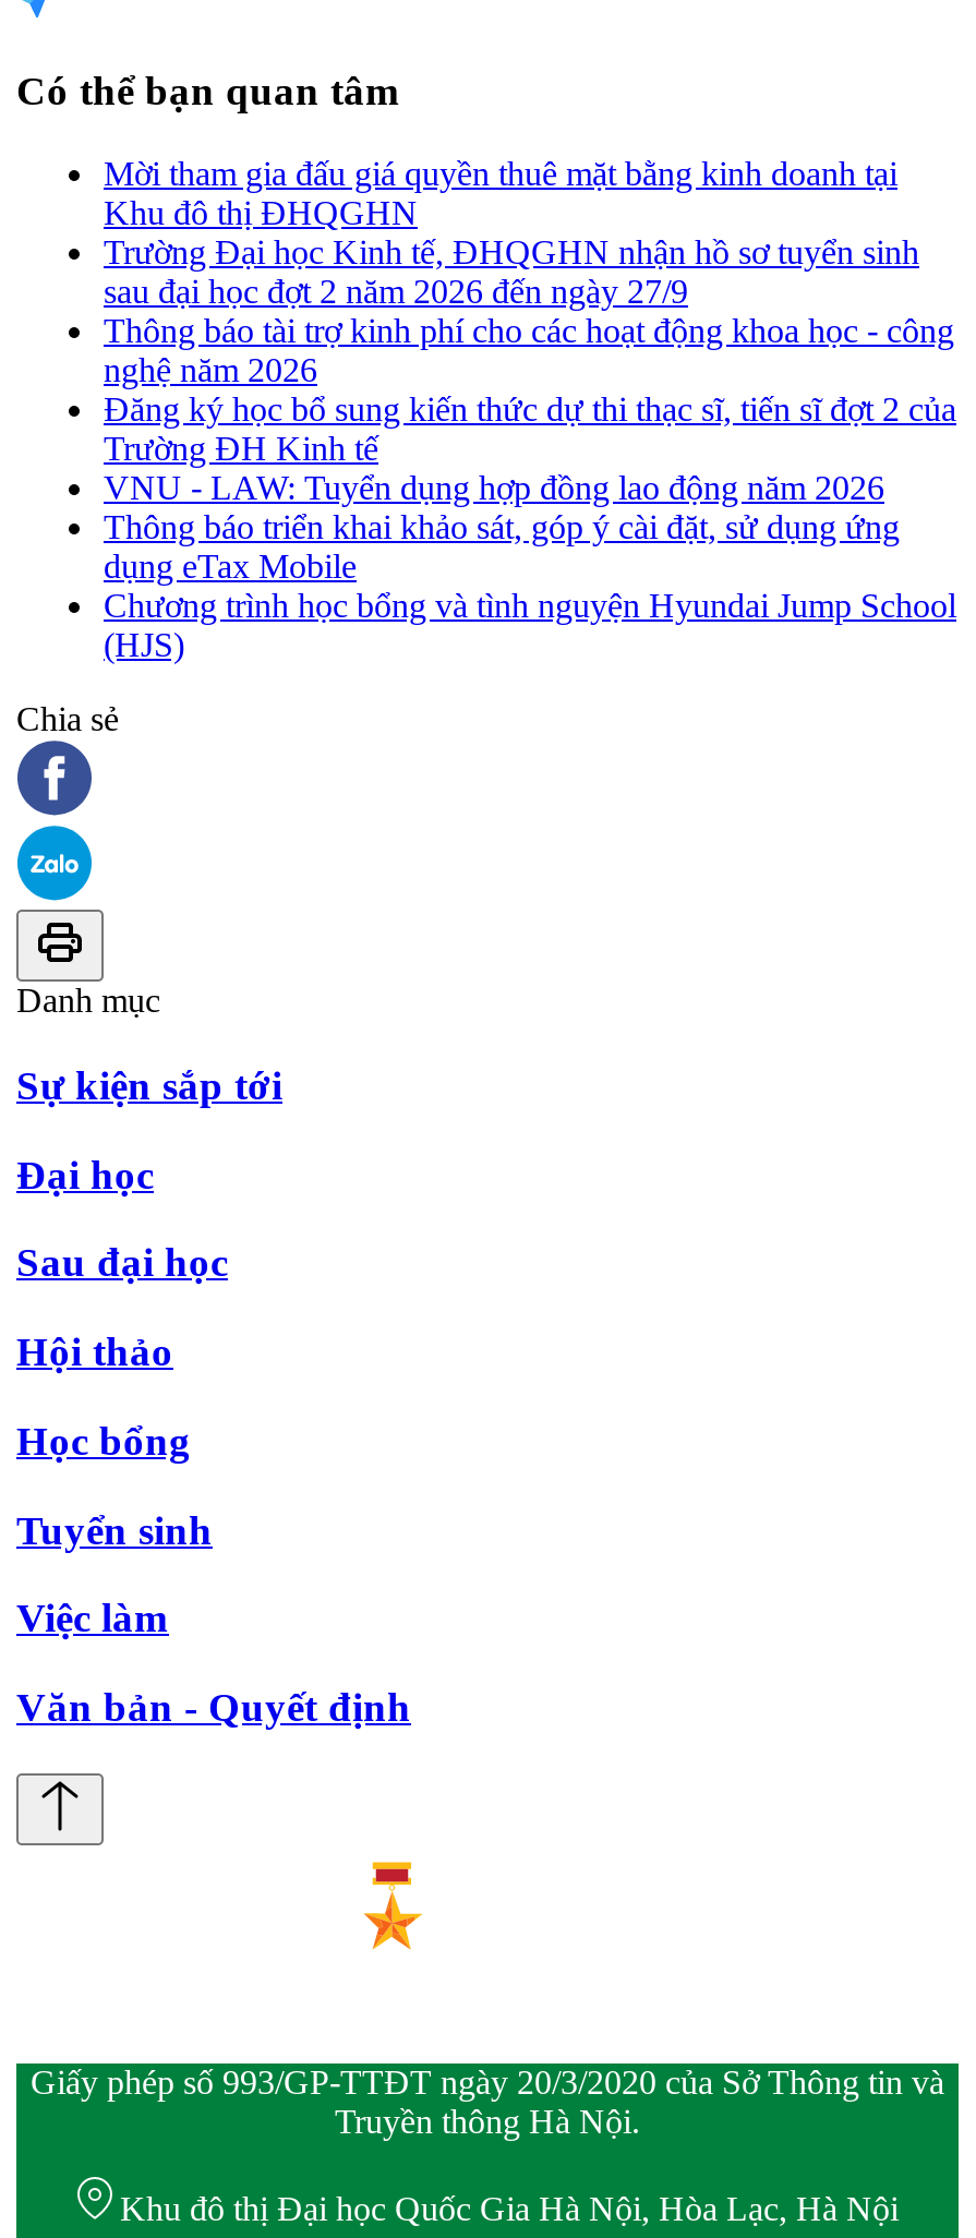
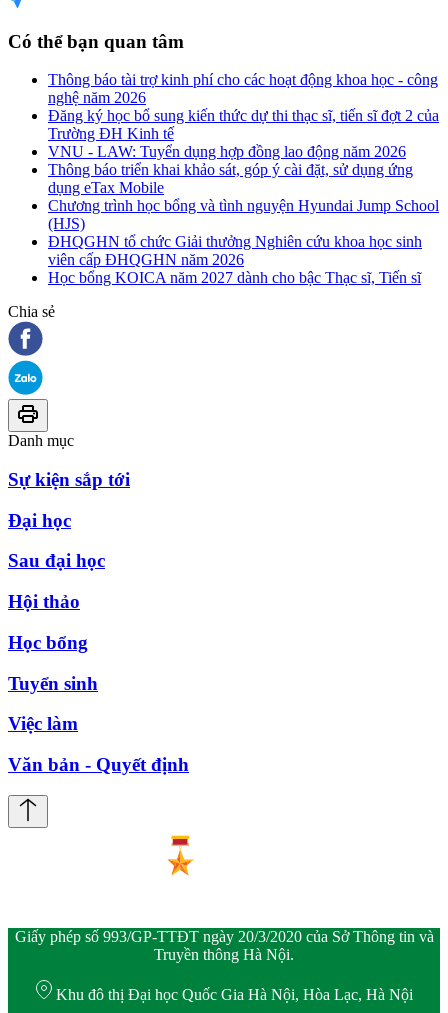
[104,156,919,310] Mời tham gia đấu giá quyền thuê mặt bằng kinh doanh tại | Khu đô thị ĐHQGHN | Trường Đại học Kinh tế, ĐHQGHN nhận hồ sơ tuyển sinh | sau đại học đợt 2 năm 2026 đến ngày 27/9 -> none
moved [104,313,956,664] -> [48,71,439,232]: Thông báo tài trợ kinh phí cho các hoạt động khoa học - công | nghệ năm 2026 | Đăng ký học bổ sung kiến thức dự thi thạc sĩ, tiến sĩ đợt 2 của | ... | Chương trình học bổng và tình nguyện Hyundai Jump School | (HJS)
none -> [48,233,422,286] ĐHQGHN tổ chức Giải thưởng Nghiên cứu khoa học sinh | viên cấp ĐHQGHN năm 2026 | Học bổng KOICA năm 2027 dành cho bậc Thạc sĩ, Tiến sĩ

